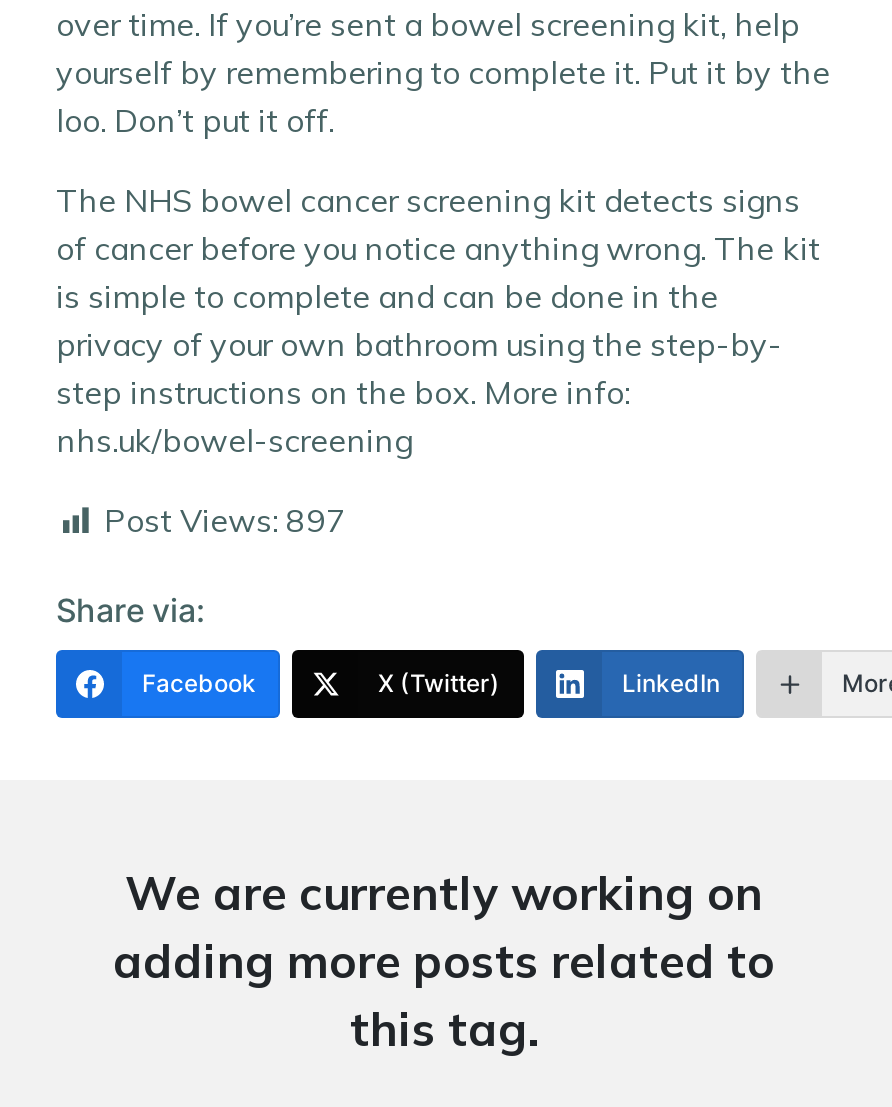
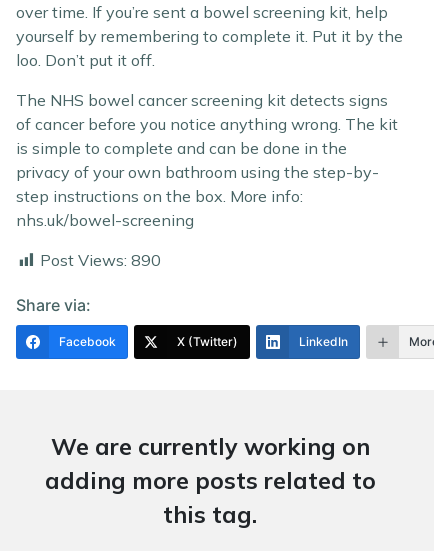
[104,501,346,541] Post Views: 897 -> [40,250,161,270] Post Views: 890

